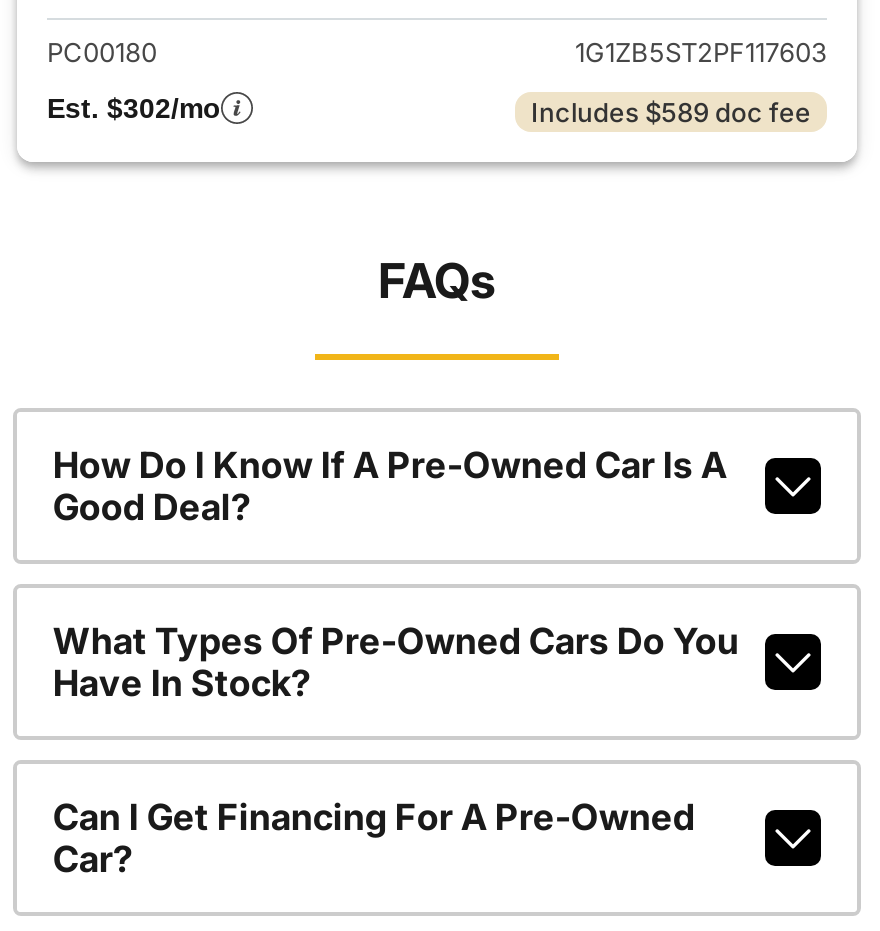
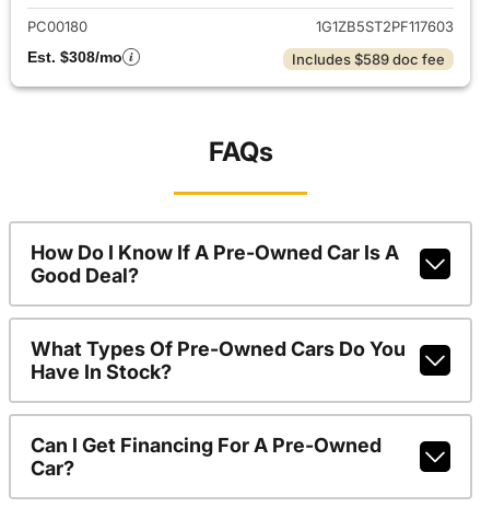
[47,92,221,124] Est. $302/mo -> [27,48,122,66] Est. $308/mo

